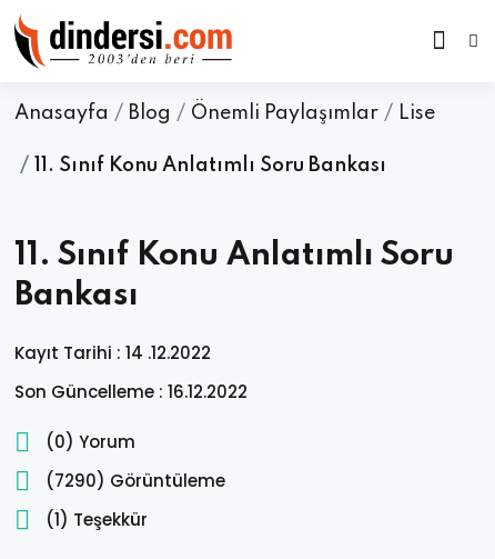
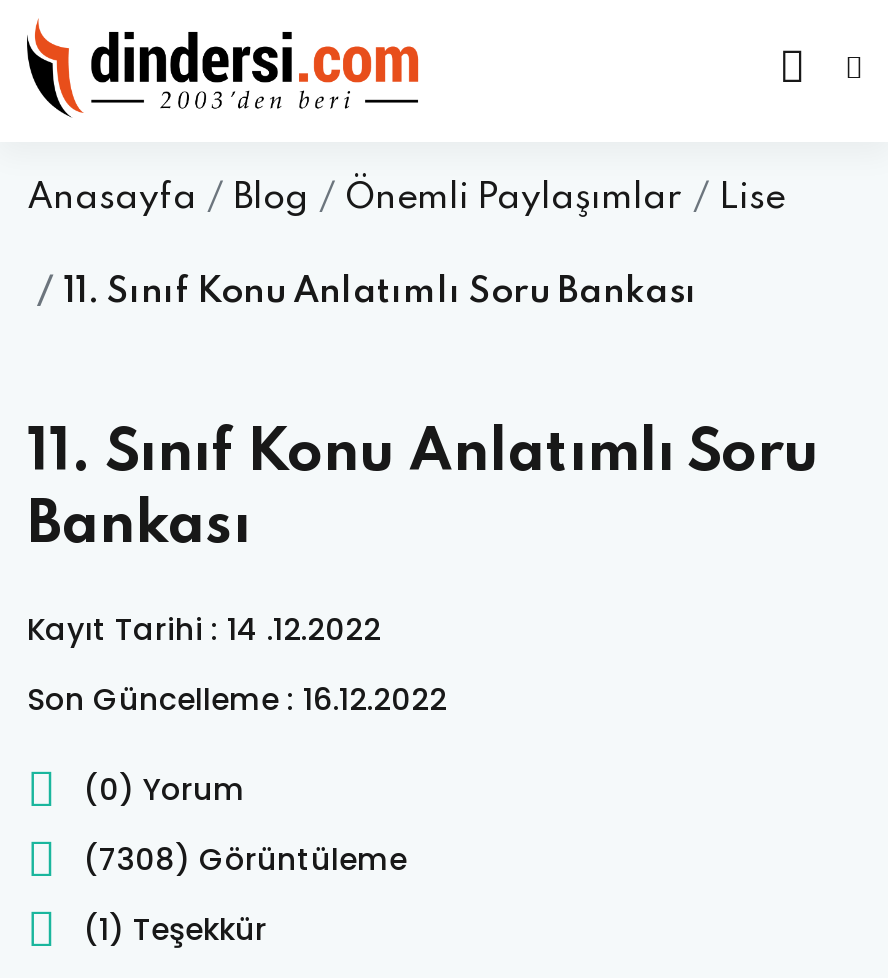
[46,469,225,492] (7290) Görüntüleme -> [83,838,407,880] (7308) Görüntüleme

